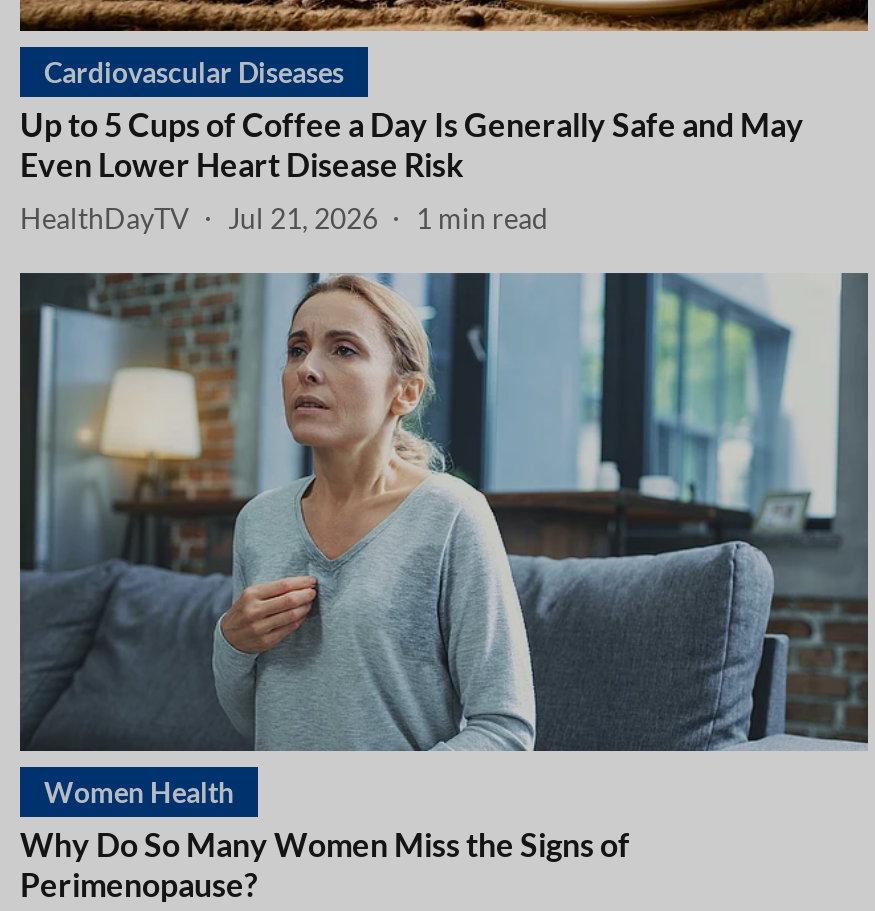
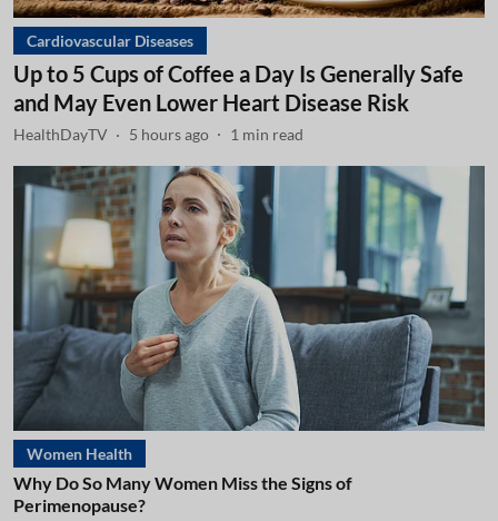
[20,200,548,234] HealthDayTV Jul 21, 2026 1 min read -> [13,125,303,144] HealthDayTV 5 hours ago 1 min read

